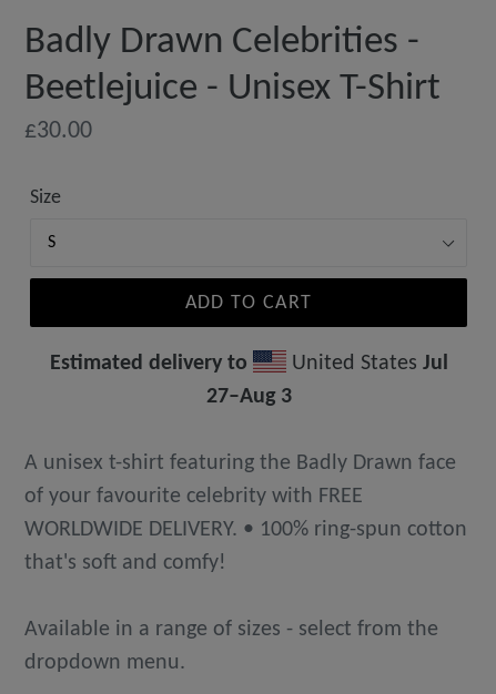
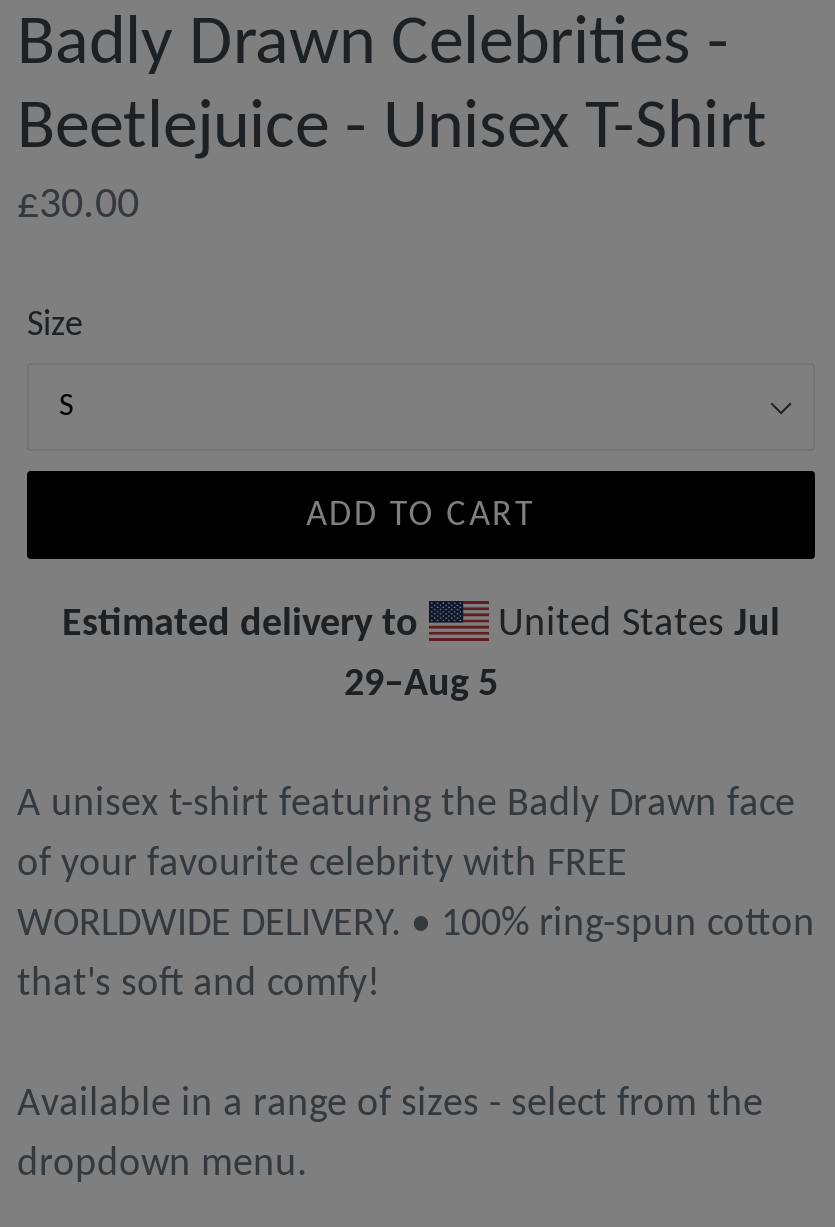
[206,386,291,408] 27–Aug 3 -> [344,665,498,705] 29–Aug 5

